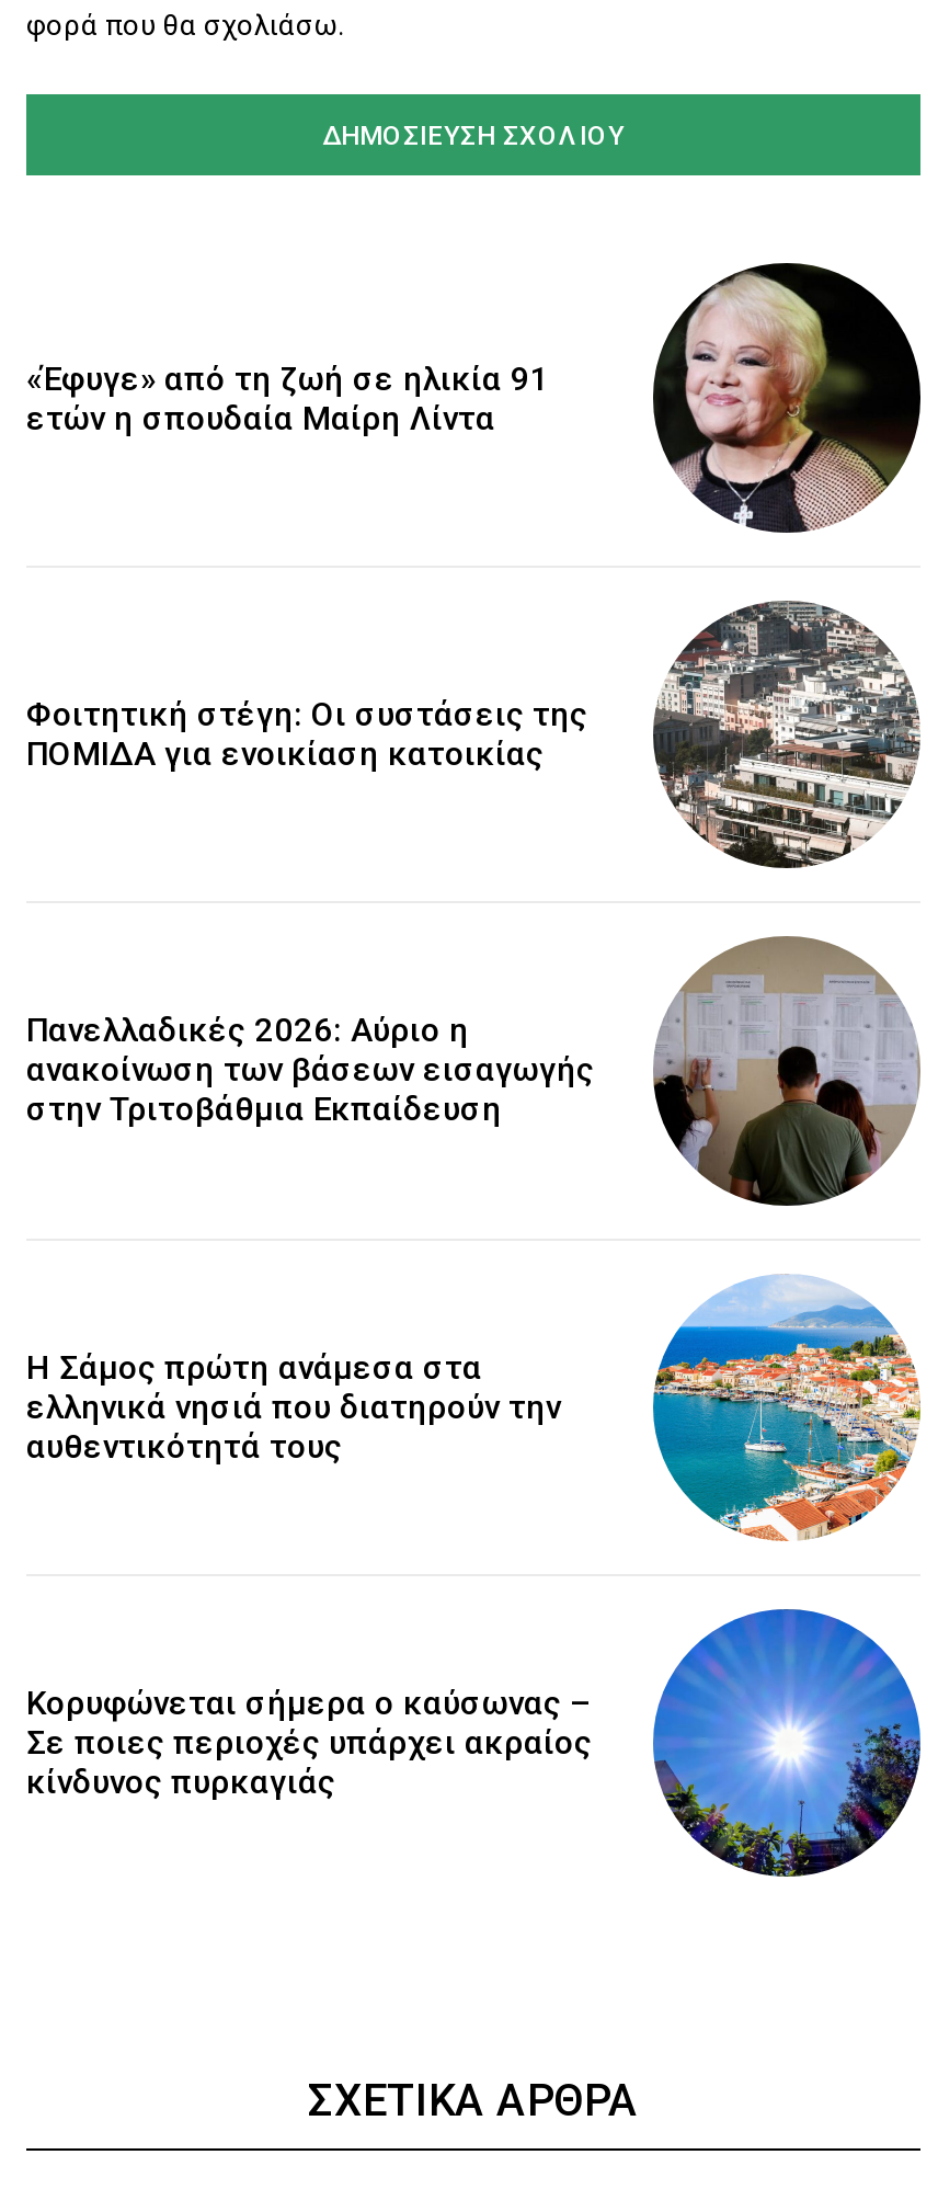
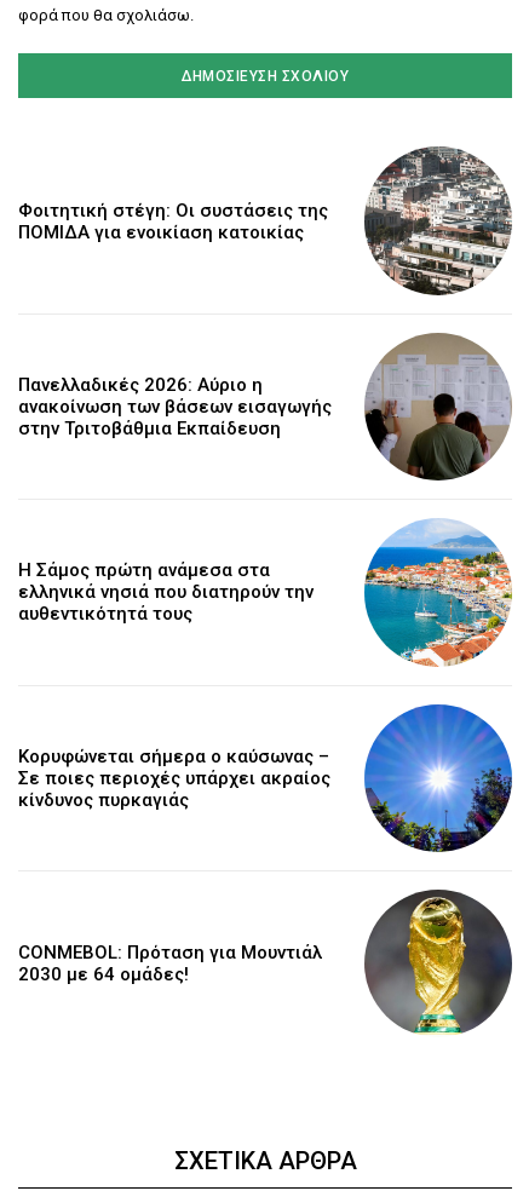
[655,263,923,526] [image] -> none
[26,359,550,438] «Έφυγε» από τη ζωή σε ηλικία 91 | ετών η σπουδαία Μαίρη Λίντα -> none
moved [26,596,925,1802] -> [18,145,514,811]: [image] | Φοιτητική στέγη: Οι συστάσεις της | ΠΟΜΙΔΑ για ενοικίαση κατοικίας | ... | Σε ποιες περιοχές υπάρχει ακραίος | κίνδυνος πυρκαγιάς
none -> [18,888,513,1035] [image] | CONMEBOL: Πρόταση για Μουντιάλ | 2030 με 64 ομάδες!

